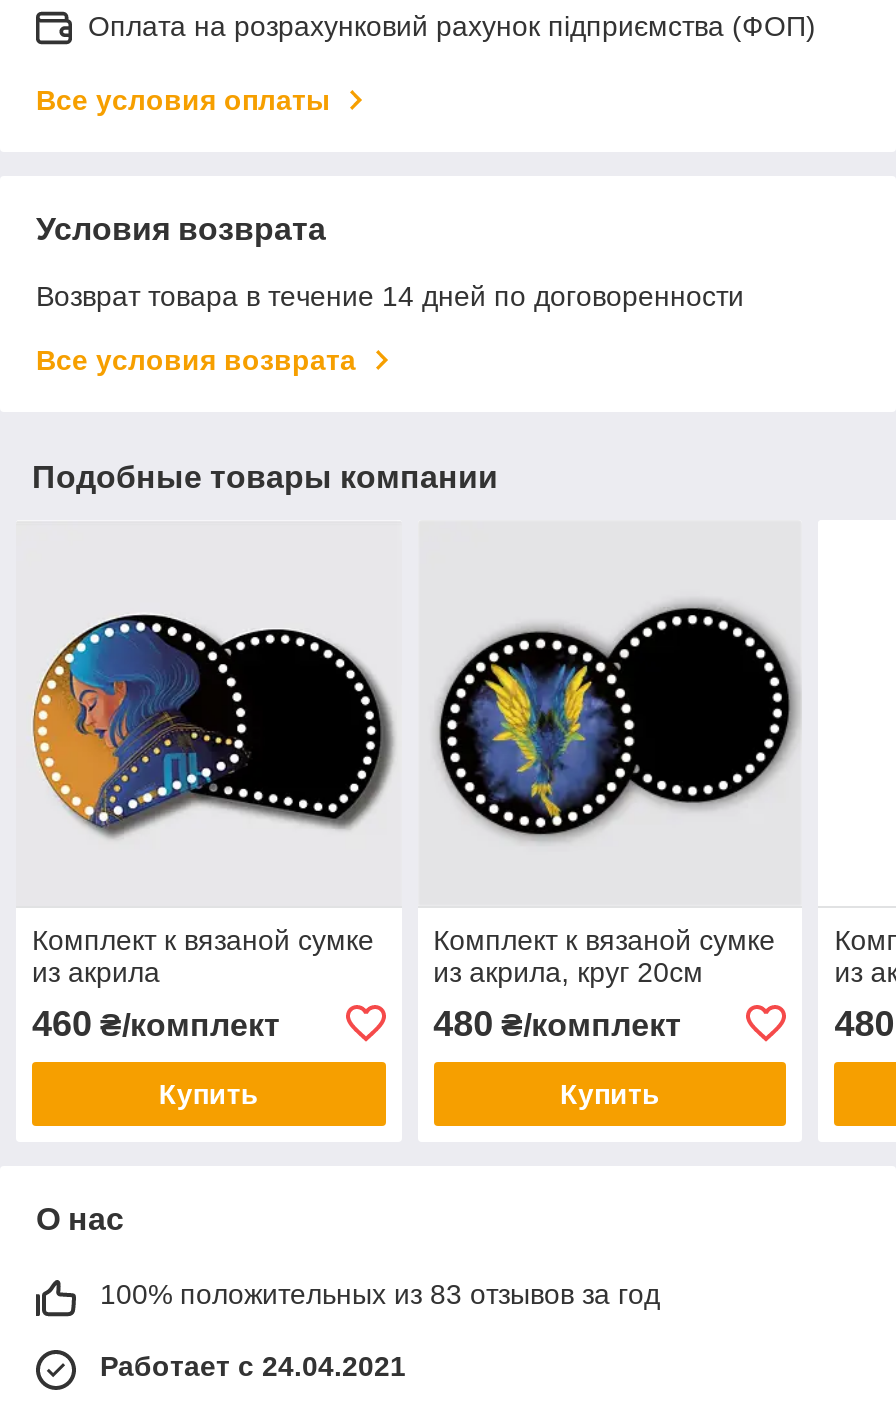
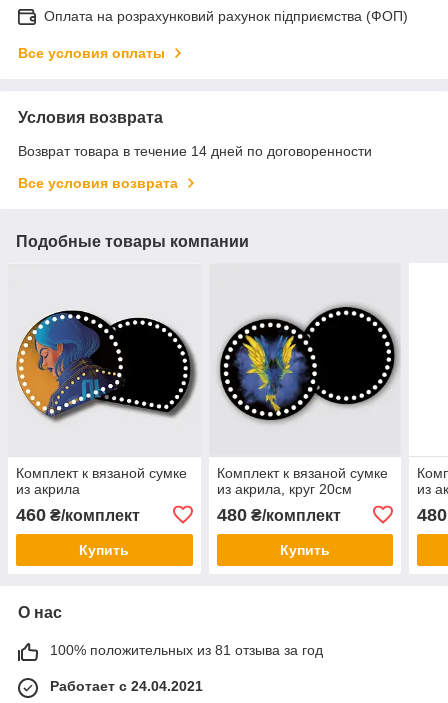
[100,1278,660,1310] 100% положительных из 83 отзывов за год -> [50,642,323,658] 100% положительных из 81 отзыва за год

